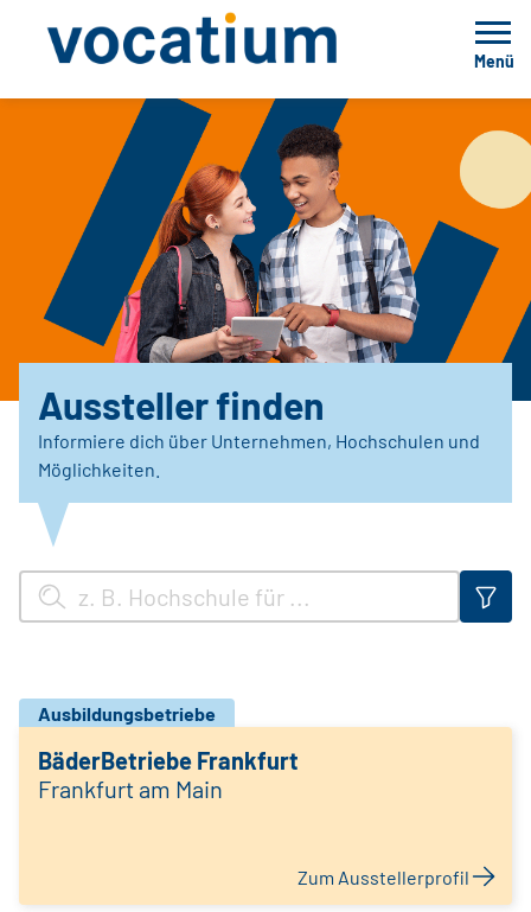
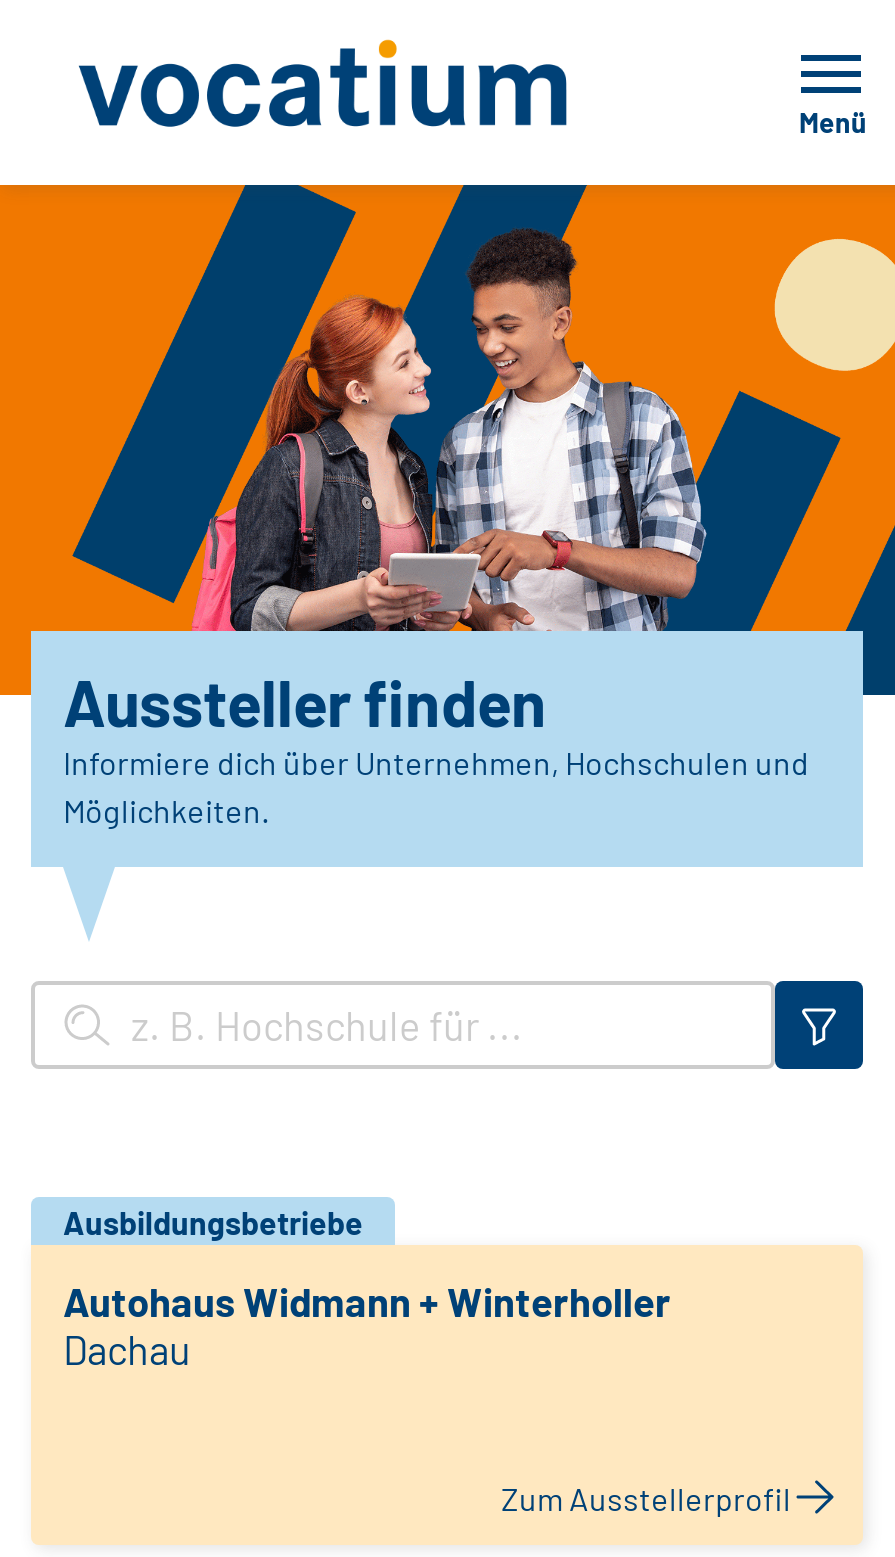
[38,746,299,803] BäderBetriebe Frankfurt | Frankfurt am Main -> [63,1277,671,1373] Autohaus Widmann + Winterholler | Dachau

